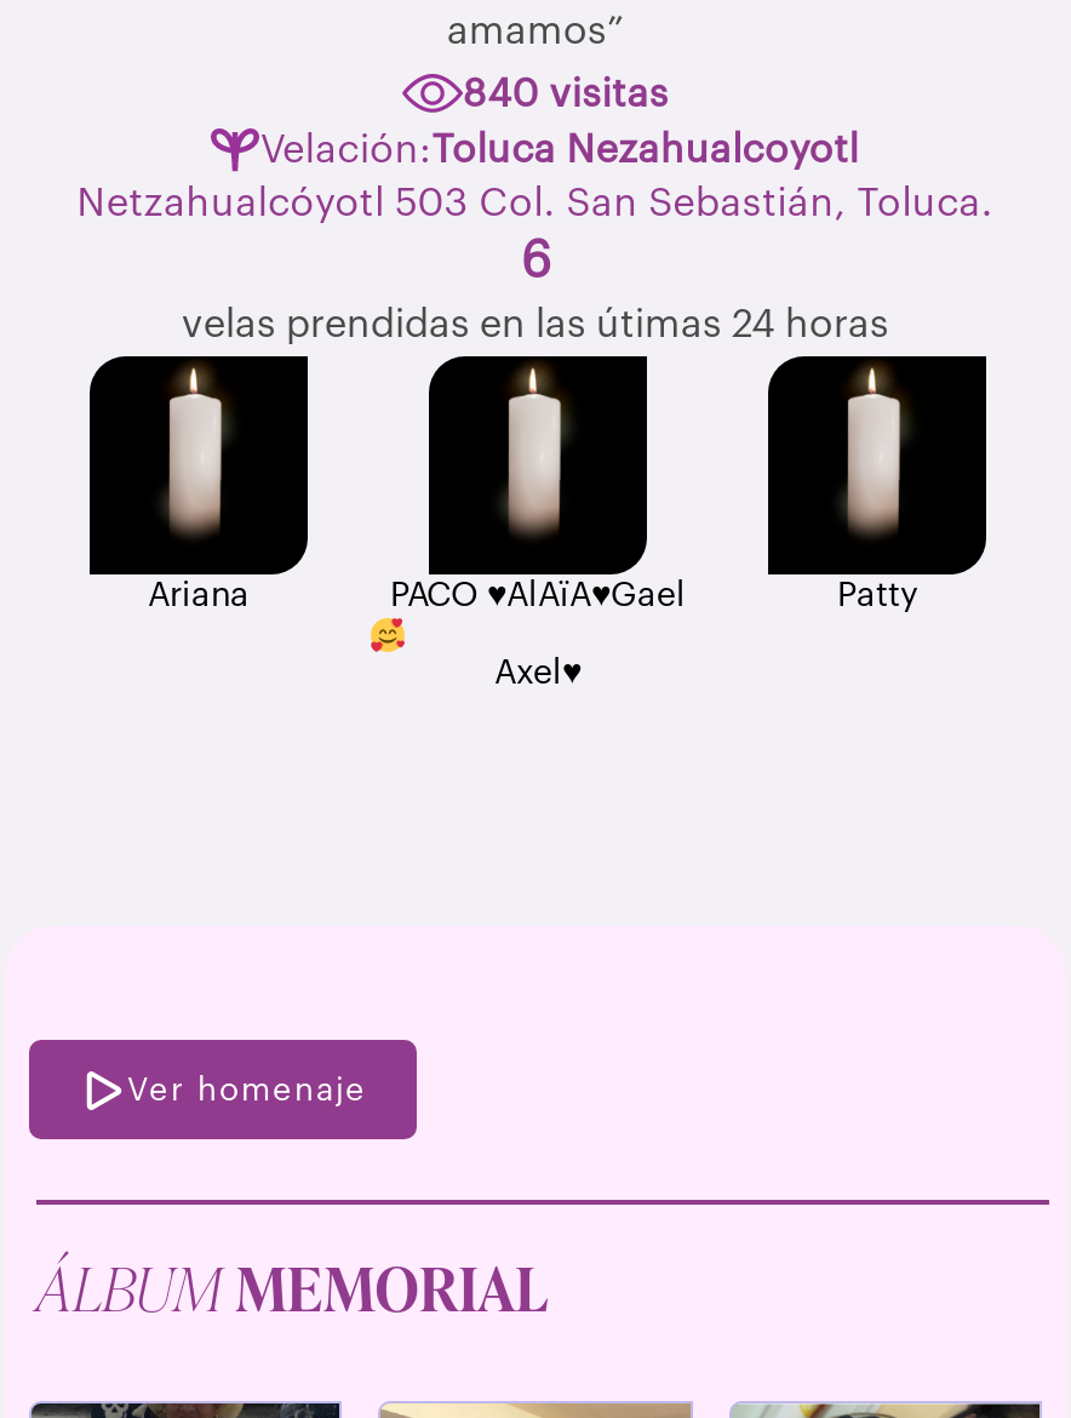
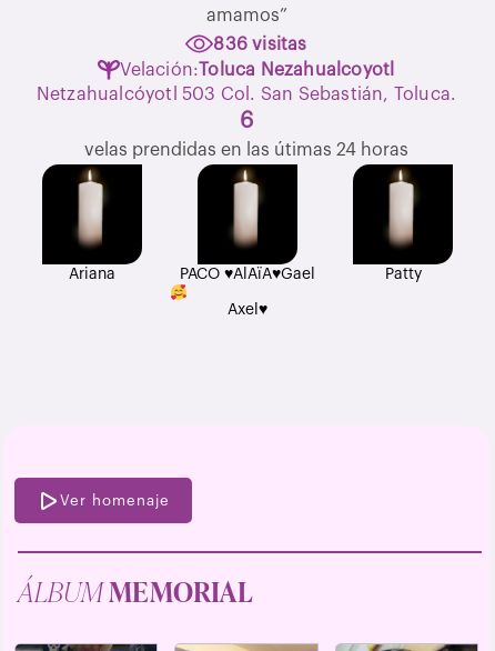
[463,74,669,113] 840 visitas -> [214,35,307,53] 836 visitas

